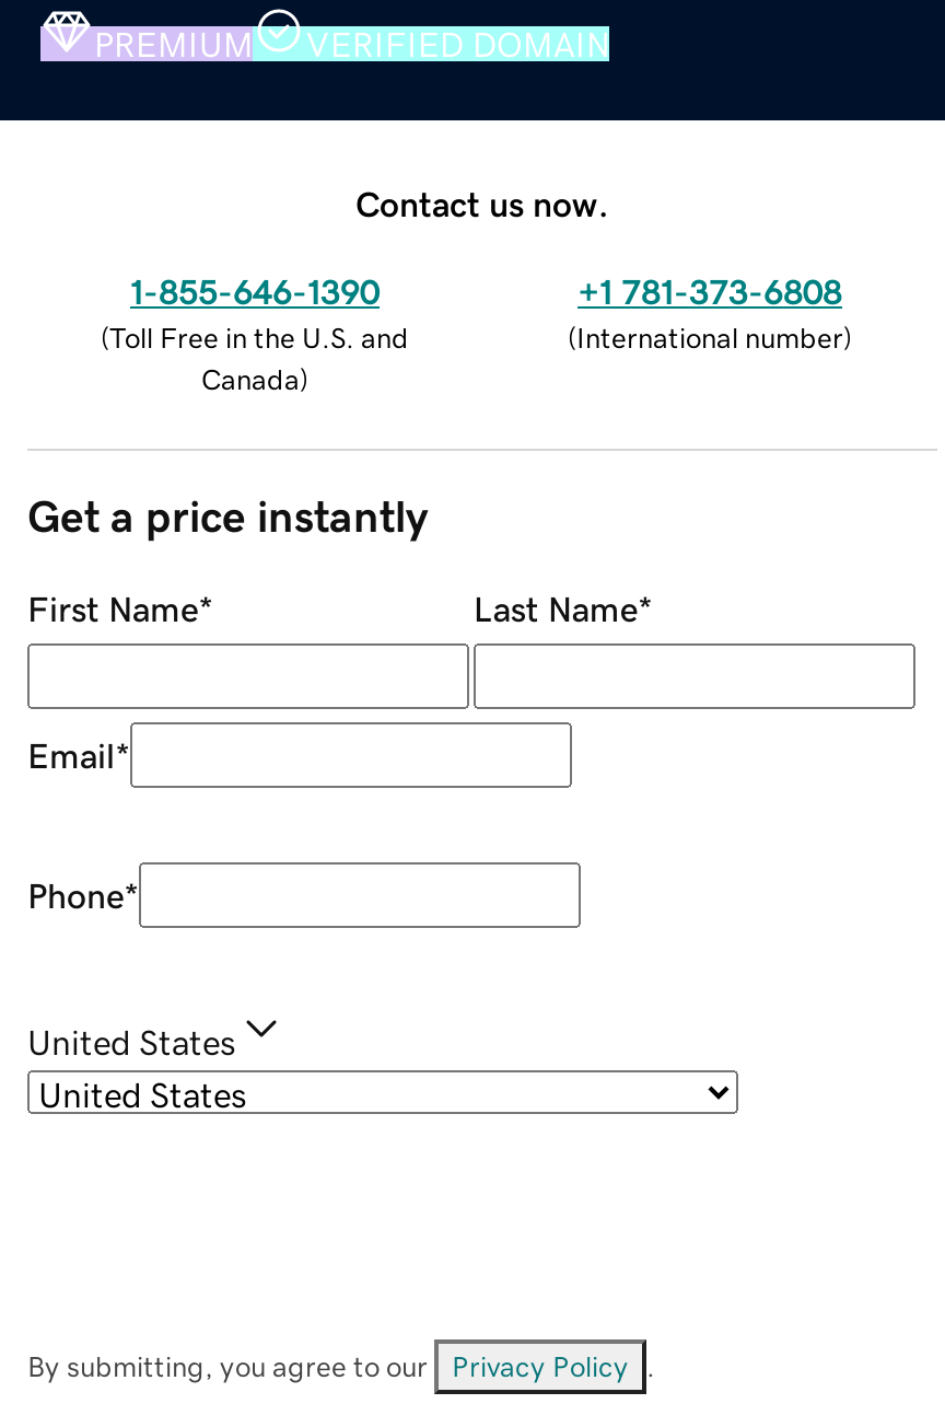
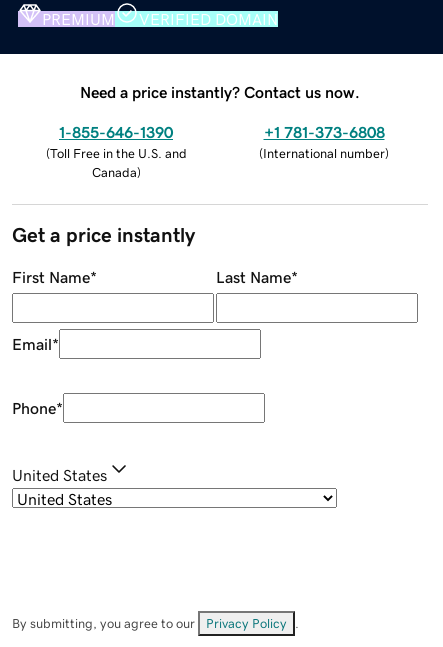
[355,185,609,220] Contact us now. -> [80,84,360,100] Need a price instantly? Contact us now.

